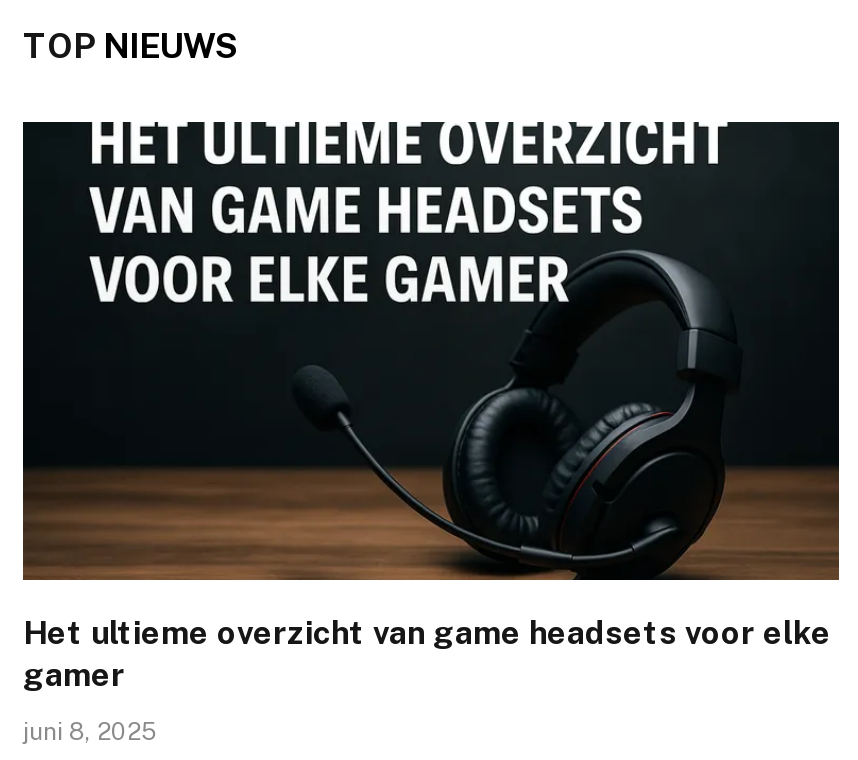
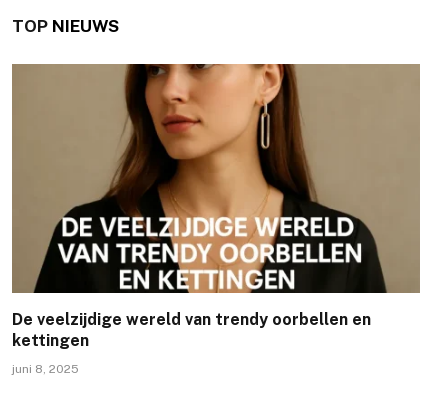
[21,120,839,694] [image] | Het ultieme overzicht van game headsets voor elke | gamer -> [11,63,420,350] [image] | De veelzijdige wereld van trendy oorbellen en | kettingen

